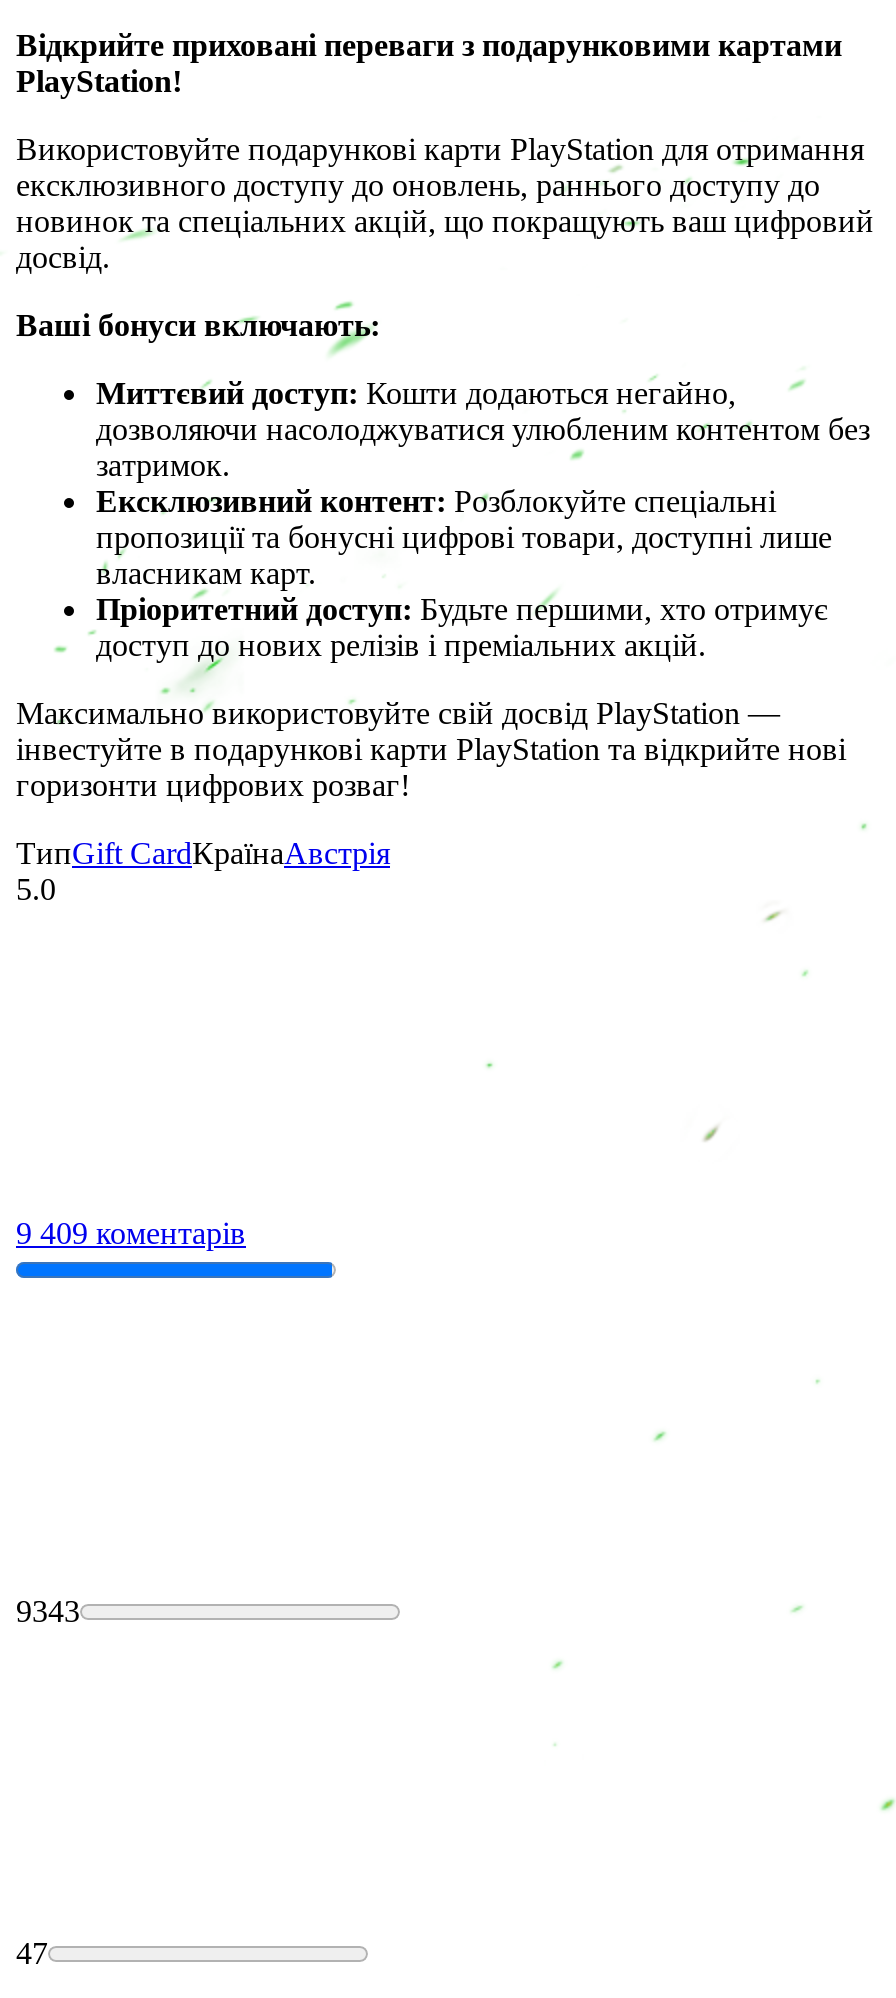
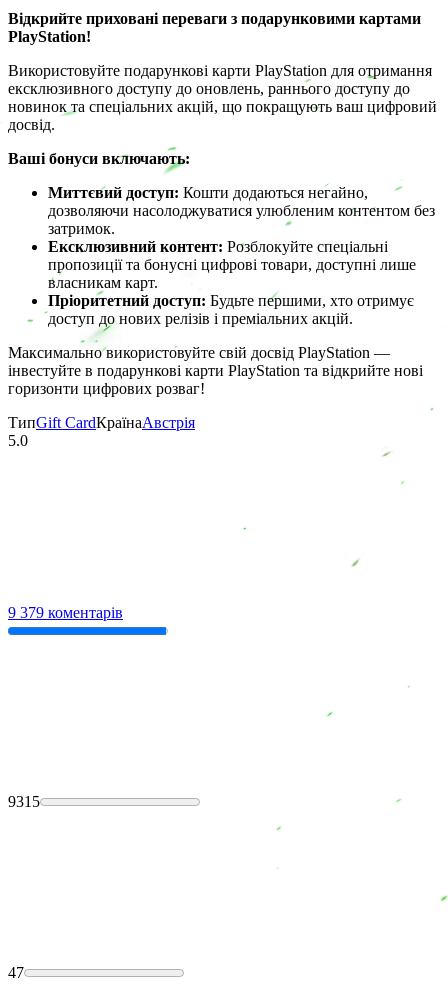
[16,1215,246,1249] 9 409 коментарів -> [8,604,123,621] 9 379 коментарів
[16,1594,80,1628] 9343 -> [8,793,40,810] 9315

